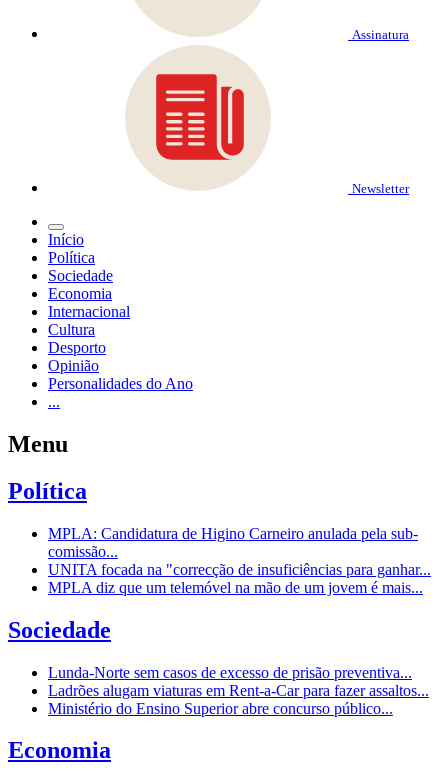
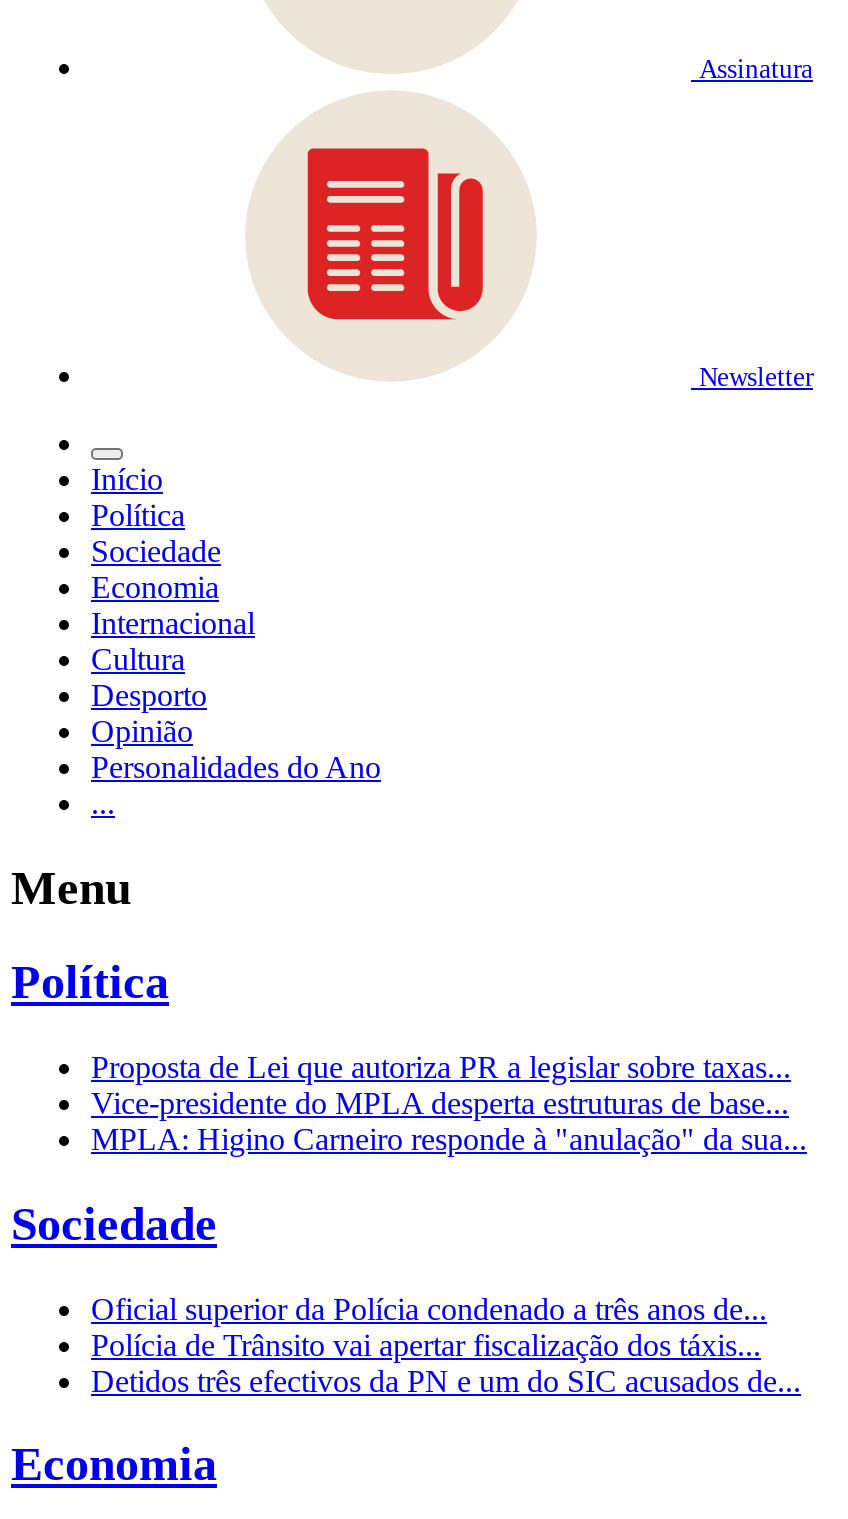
[48,525,431,596] MPLA: Candidatura de Higino Carneiro anulada pela sub- | comissão... | UNITA focada na "correcção de insuficiências para ganhar... | MPLA diz que um telemóvel na mão de um jovem é mais... -> [91,1049,807,1155] Proposta de Lei que autoriza PR a legislar sobre taxas... | Vice-presidente do MPLA desperta estruturas de base... | MPLA: Higino Carneiro responde à "anulação" da sua...
[48,663,429,716] Lunda-Norte sem casos de excesso de prisão preventiva... | Ladrões alugam viaturas em Rent-a-Car para fazer assaltos... | Ministério do Ensino Superior abre concurso público... -> [91,1291,801,1397] Oficial superior da Polícia condenado a três anos de... | Polícia de Trânsito vai apertar fiscalização dos táxis... | Detidos três efectivos da PN e um do SIC acusados de...

